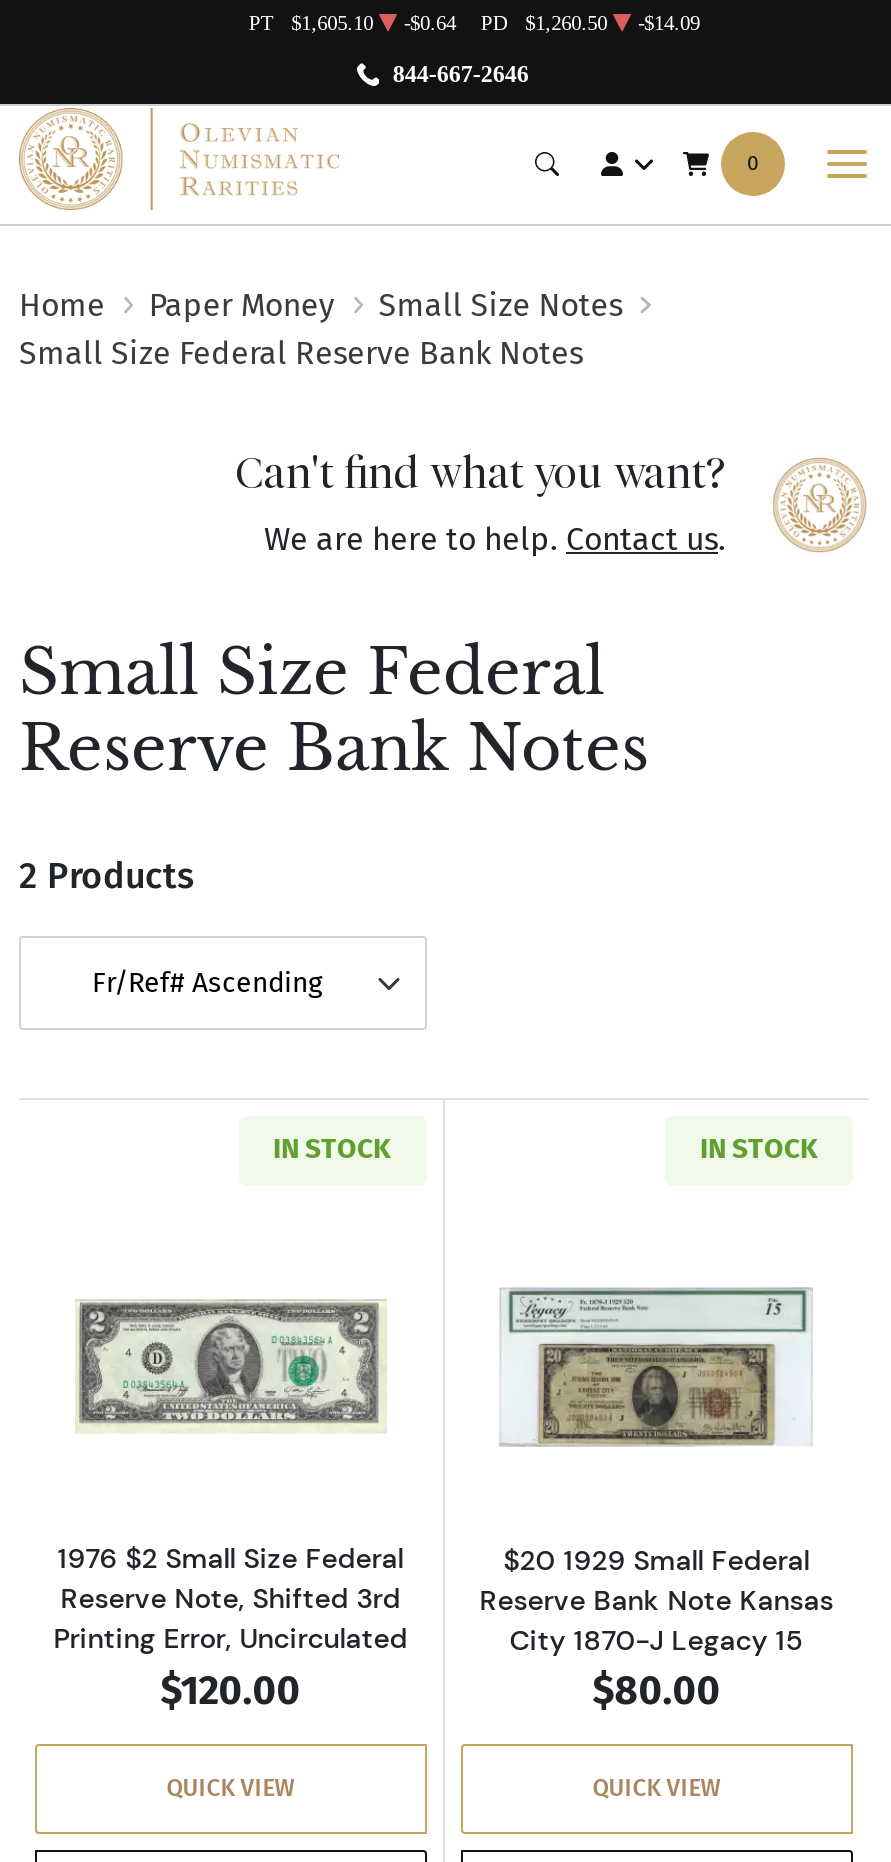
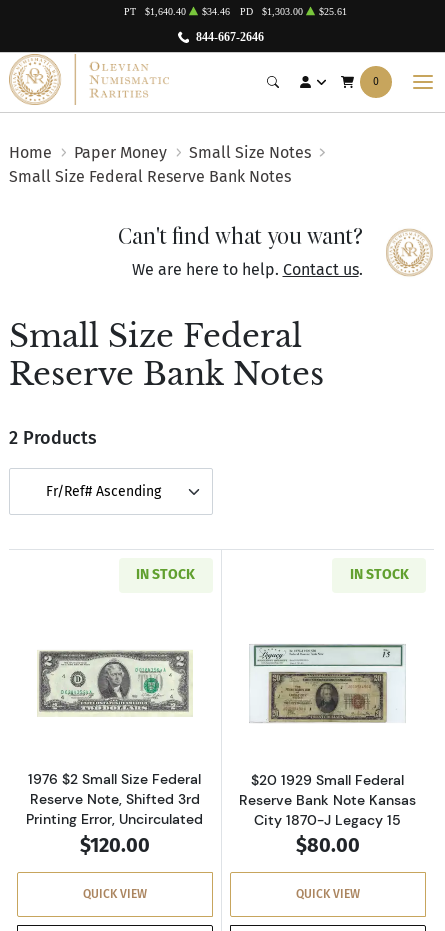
[291,12,373,34] $1,605.10 -> [145,6,186,17] $1,640.40
[404,12,456,34] -$0.64 -> [201,6,229,17] $34.46
[525,12,607,34] $1,260.50 -> [262,6,303,17] $1,303.00
[638,12,700,34] -$14.09 -> [318,6,346,17] $25.61

